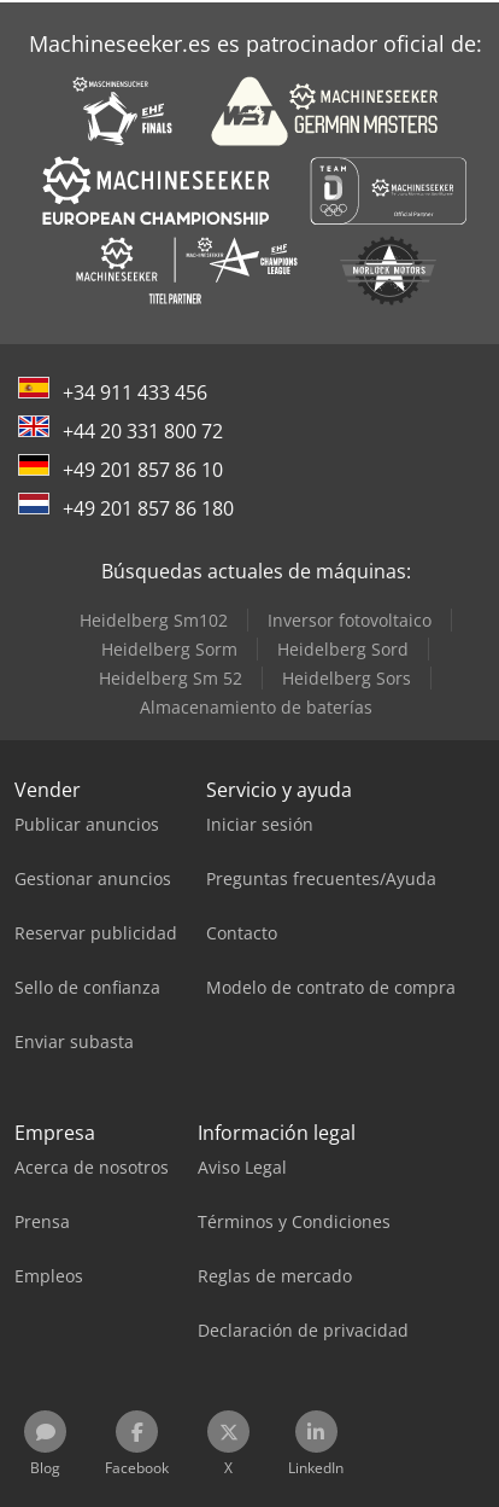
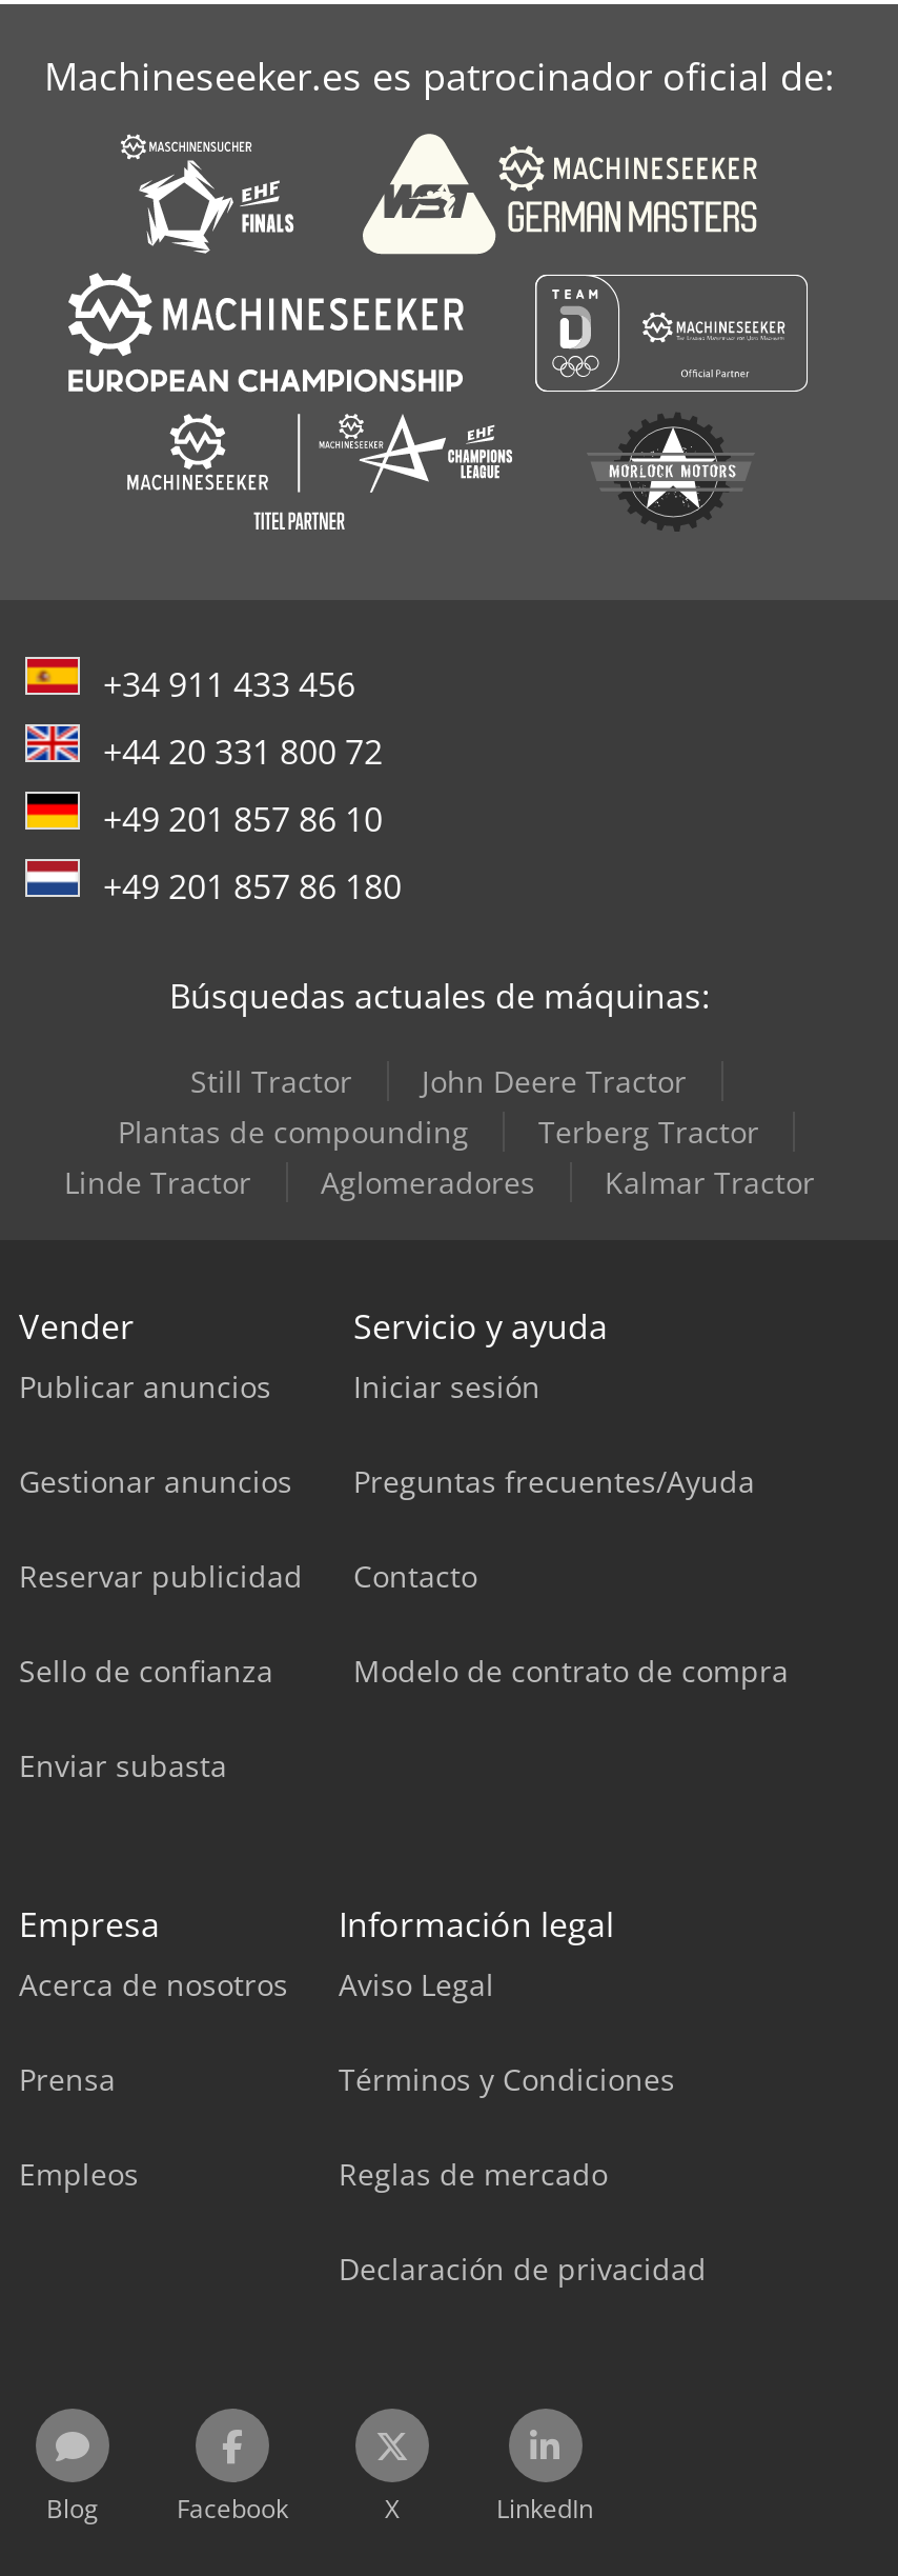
[79,609,431,719] Heidelberg Sm102 | Inversor fotovoltaico | Heidelberg Sorm | Heidelberg Sord | Heidelberg Sm 52 | Heidelberg Sors | Almacenamiento de baterías -> [64,1062,815,1203] Still Tractor | John Deere Tractor | Plantas de compounding | Terberg Tractor | Linde Tractor | Aglomeradores | Kalmar Tractor

